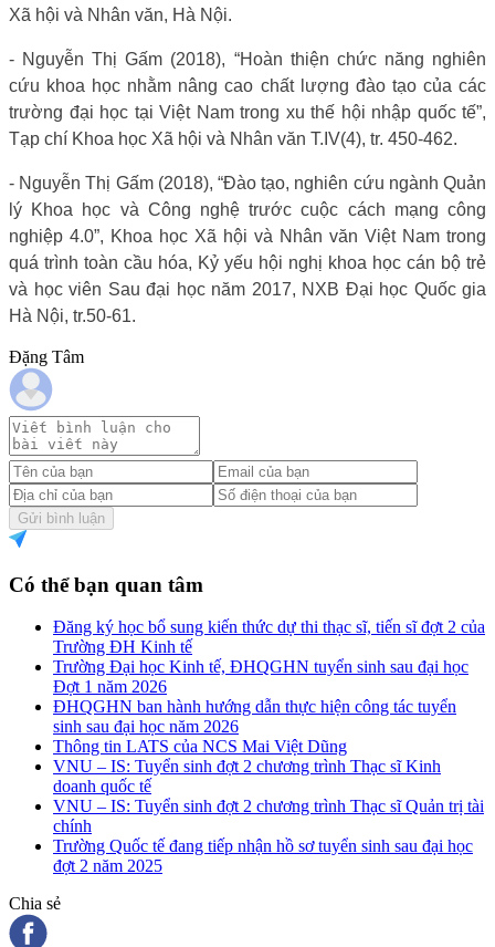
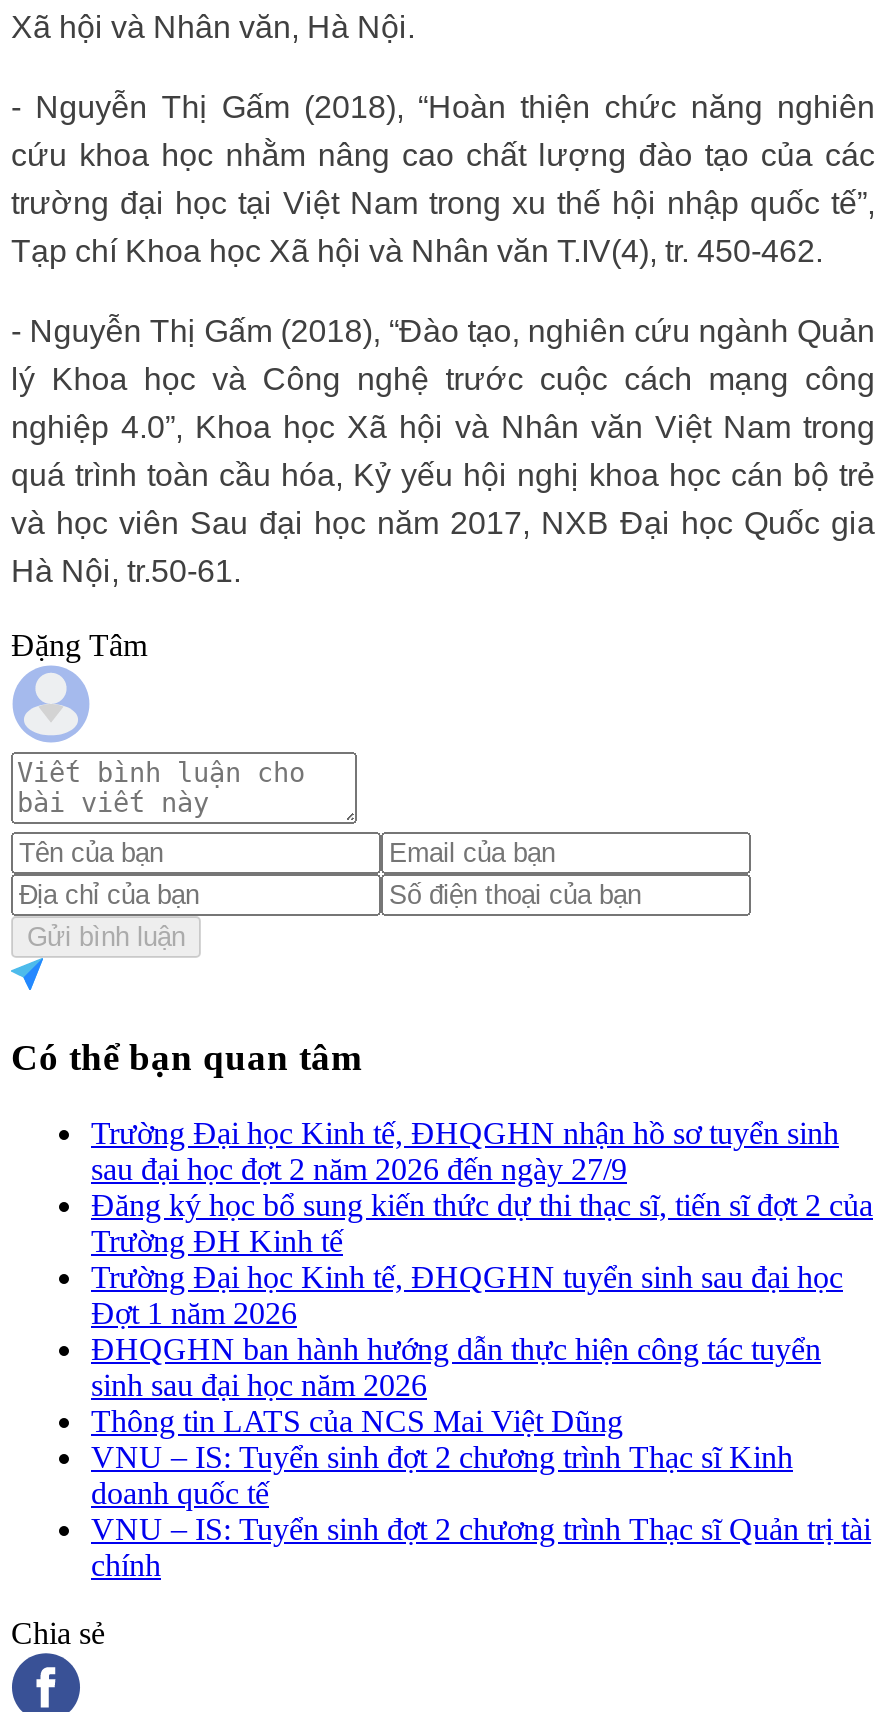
none -> [91,1116,839,1186] Trường Đại học Kinh tế, ĐHQGHN nhận hồ sơ tuyển sinh | sau đại học đợt 2 năm 2026 đến ngày 27/9
moved [53,618,485,835] -> [91,1188,873,1582]: Đăng ký học bổ sung kiến thức dự thi thạc sĩ, tiến sĩ đợt 2 của | Trường ĐH Kinh tế | Trường Đại học Kinh tế, ĐHQGHN tuyển sinh sau đại học | ... | VNU – IS: Tuyển sinh đợt 2 chương trình Thạc sĩ Quản trị tài | chính
[53,837,473,875] Trường Quốc tế đang tiếp nhận hồ sơ tuyển sinh sau đại học | đợt 2 năm 2025 -> none

